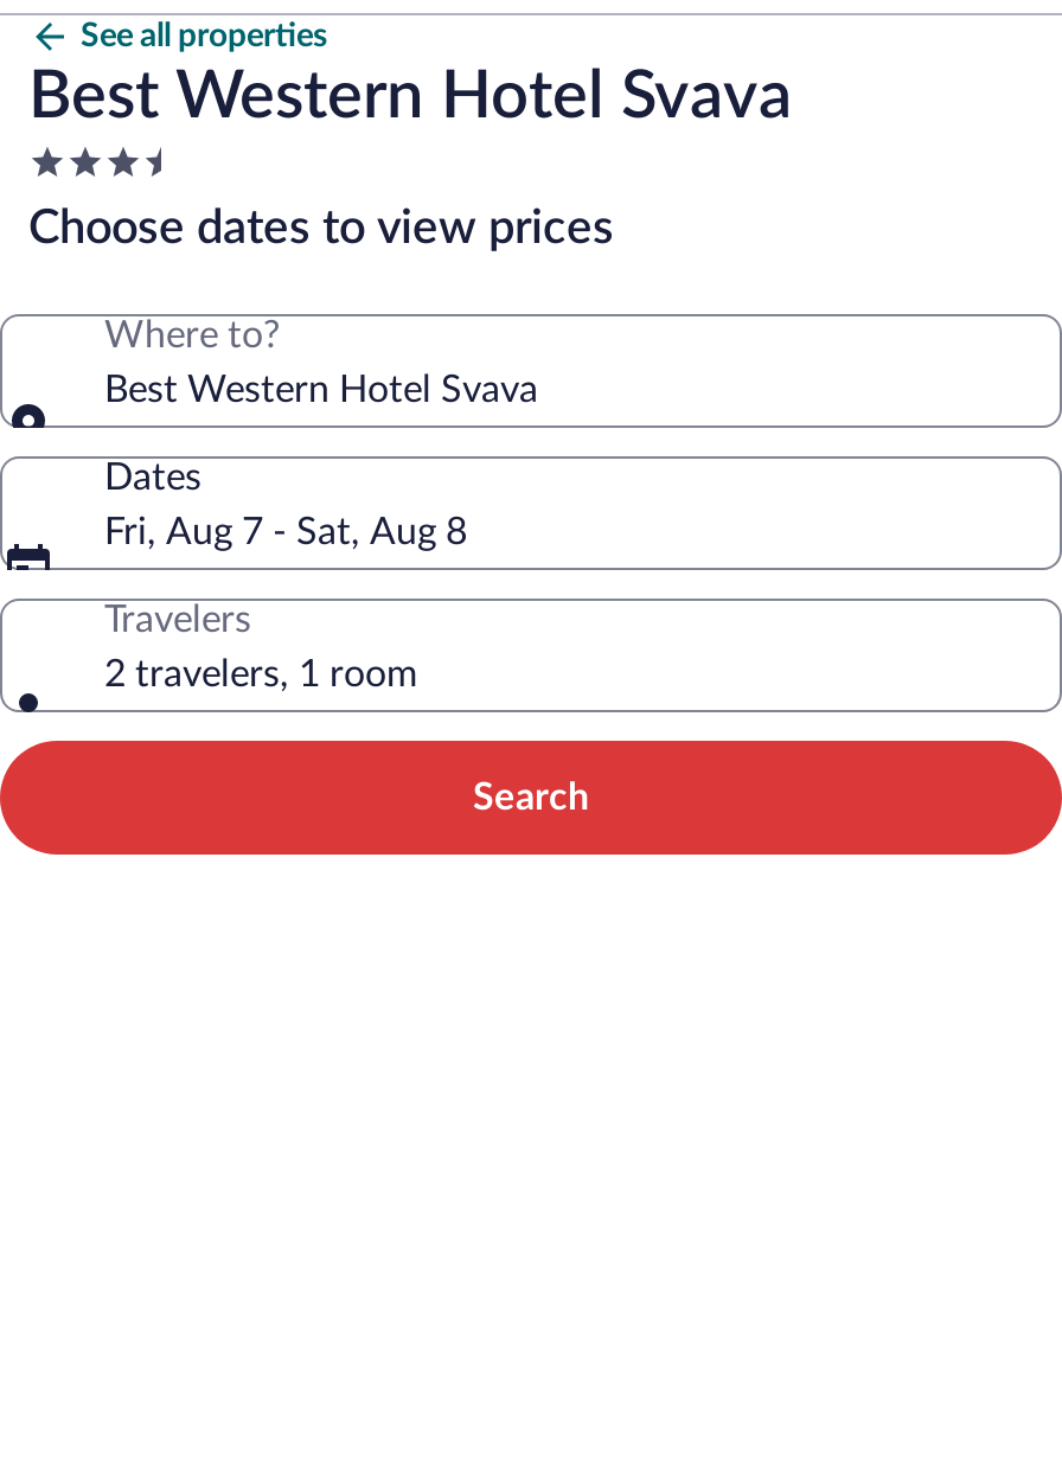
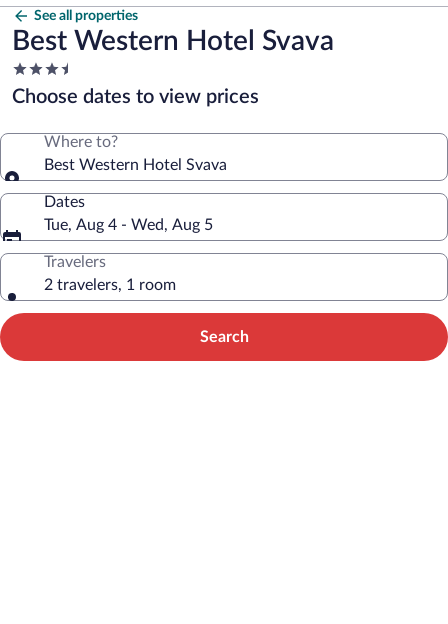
[104,513,467,551] Fri, Aug 7 - Sat, Aug 8 -> [44,217,213,233] Tue, Aug 4 - Wed, Aug 5

